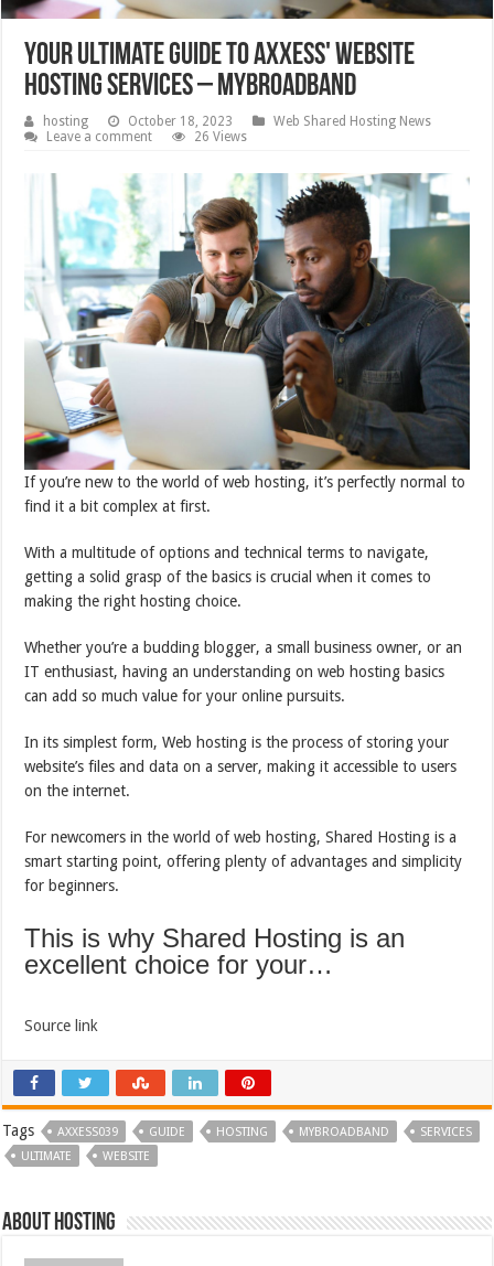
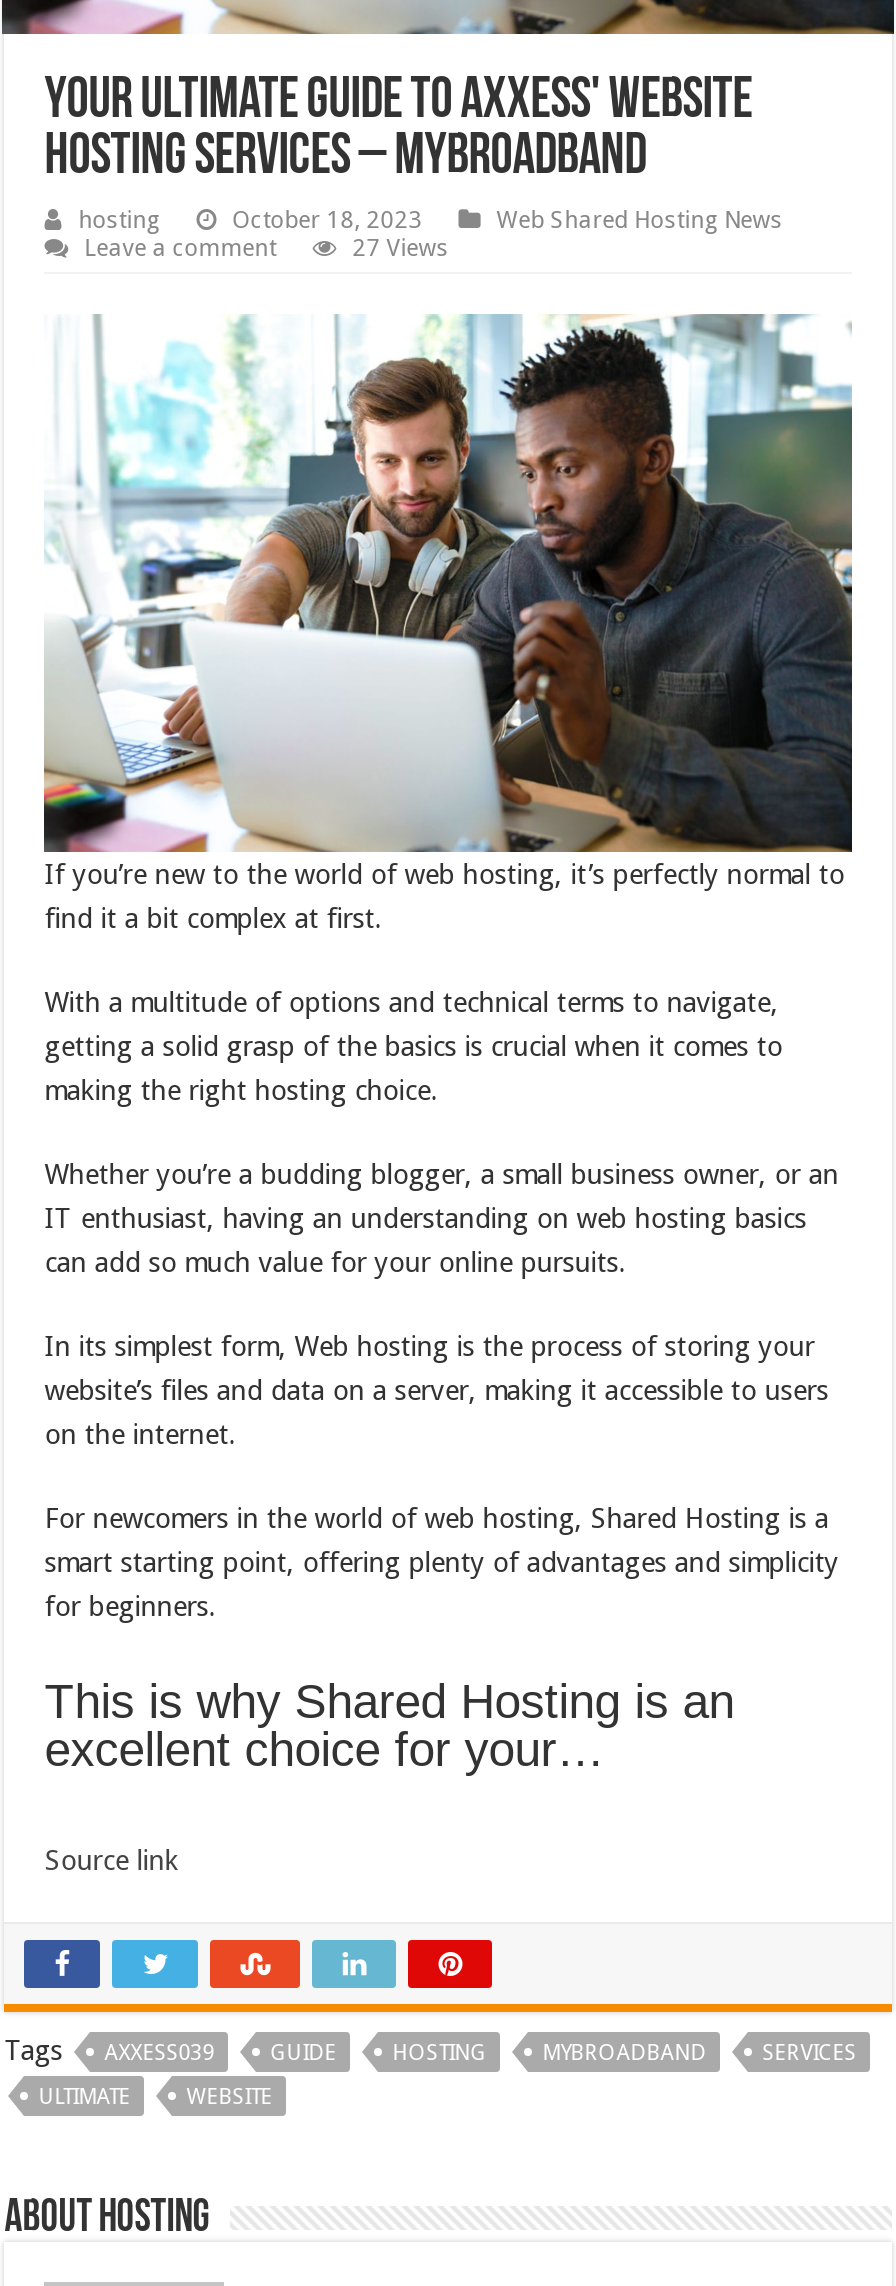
[194,129,247,144] 26 Views -> [352,234,448,262] 27 Views

